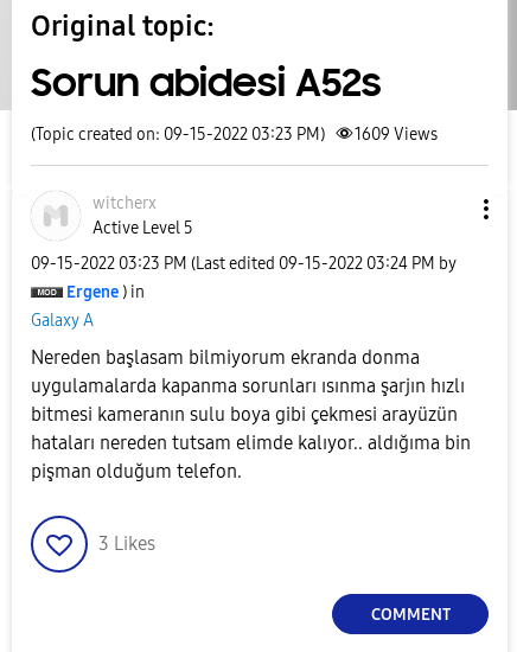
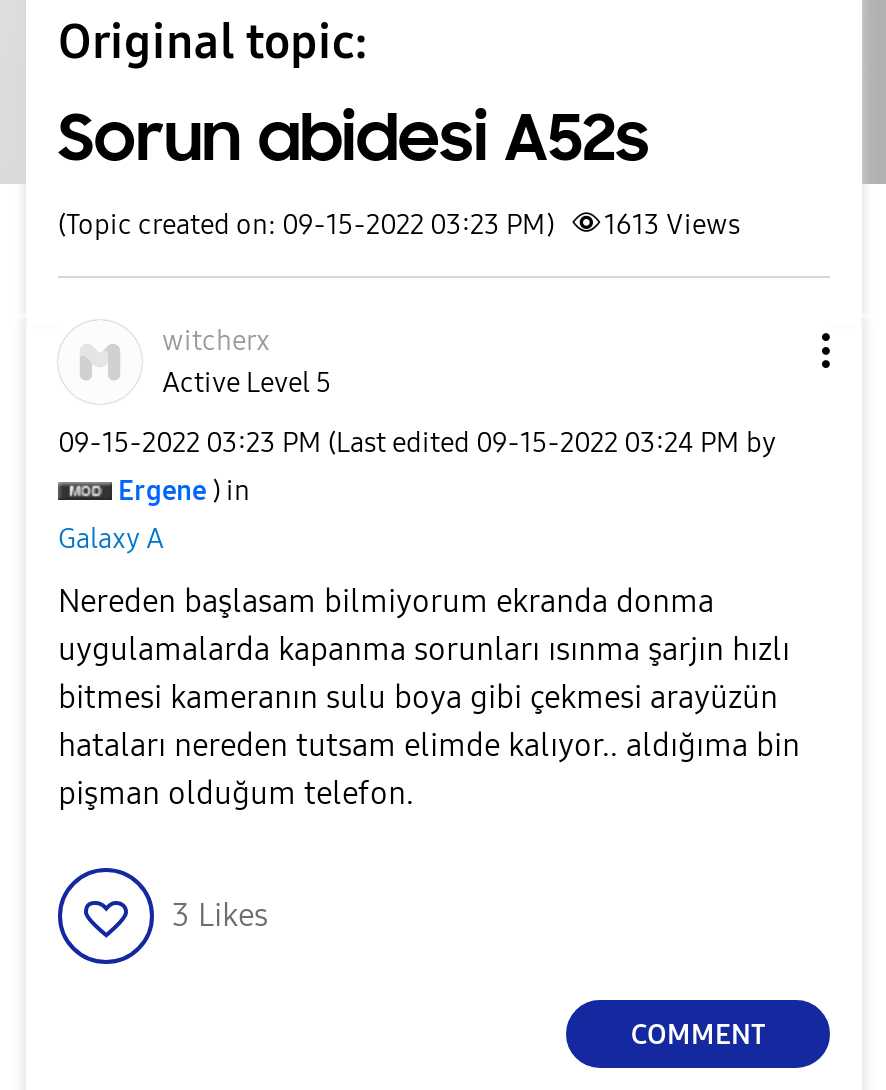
[31,124,438,145] (Topic created on: 09-15-2022 03:23 PM) 1609 Views -> [58,208,740,242] (Topic created on: 09-15-2022 03:23 PM) 1613 Views

